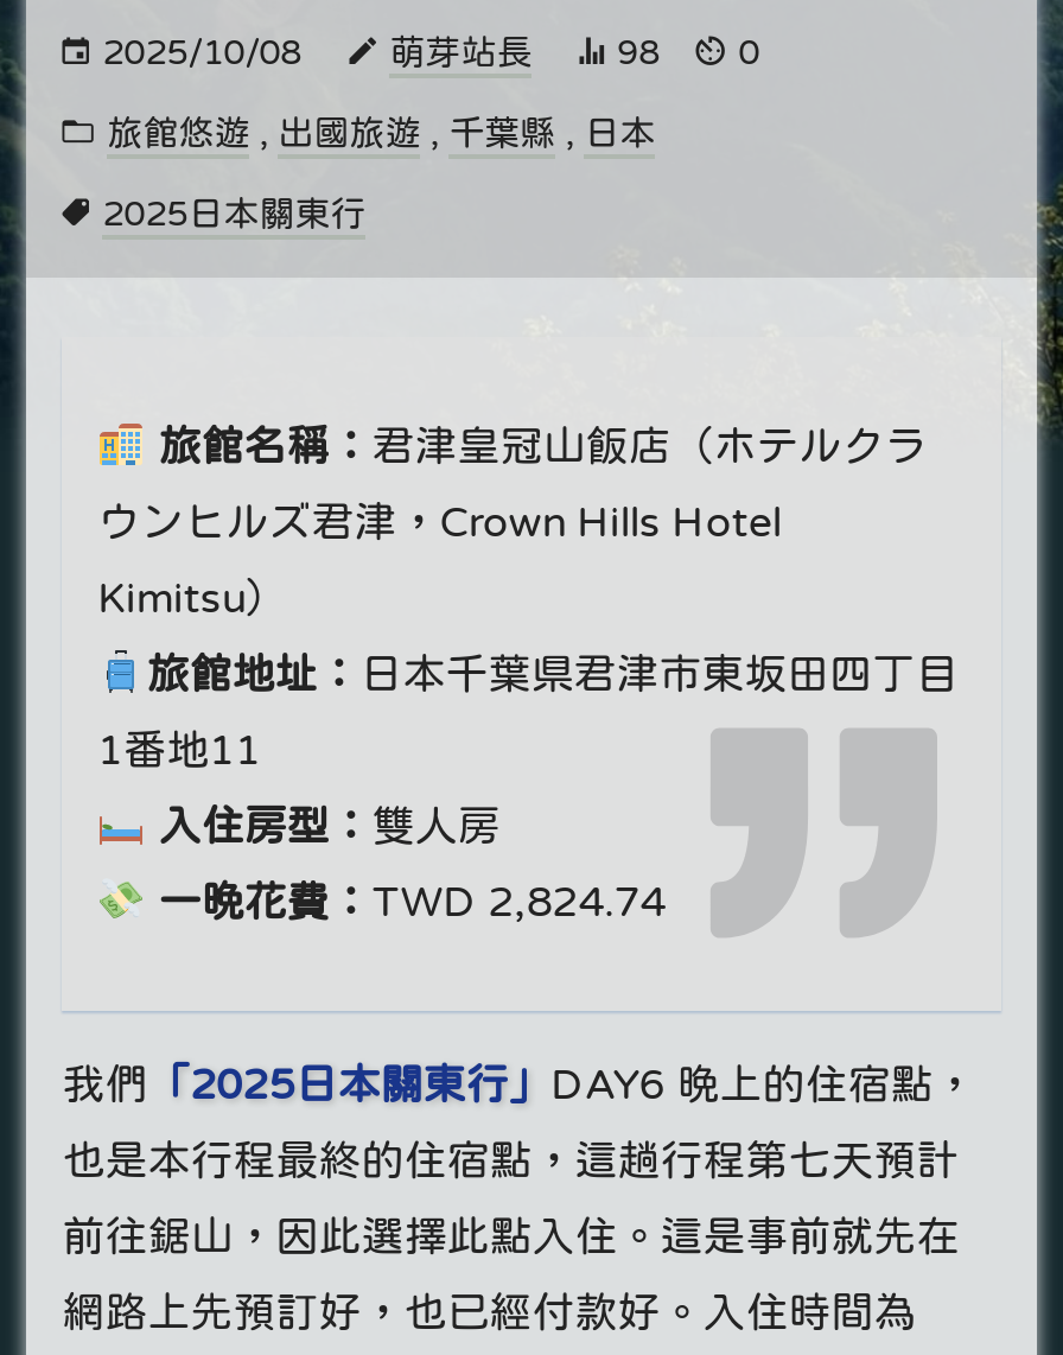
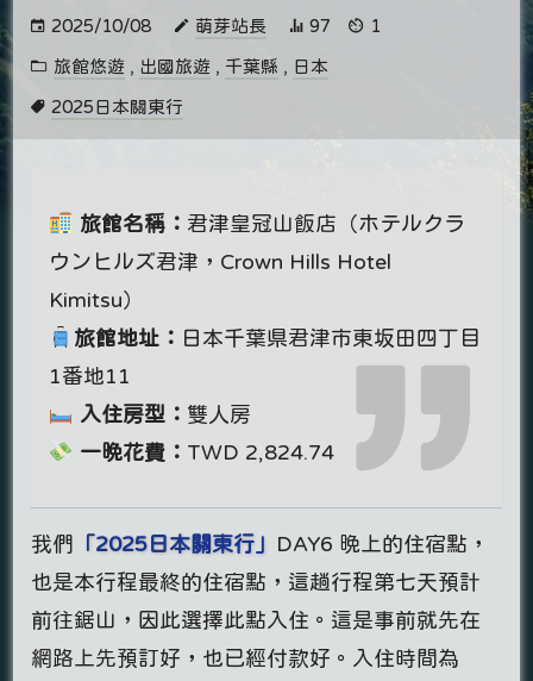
[608,33,660,69] 98 -> [305,17,331,35] 97
[729,33,760,69] 0 -> [365,17,381,35] 1

